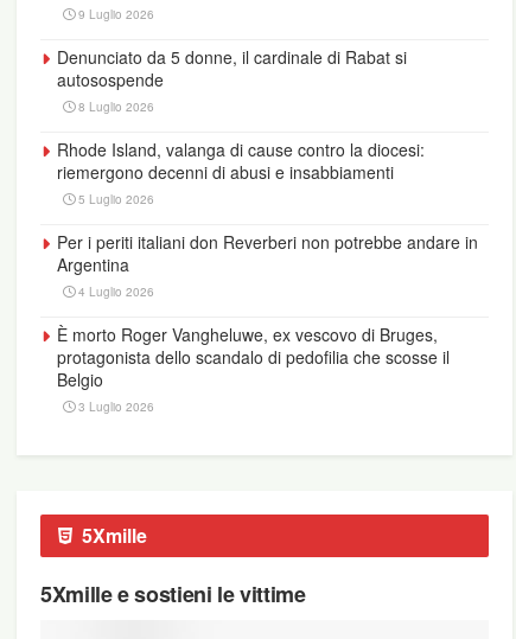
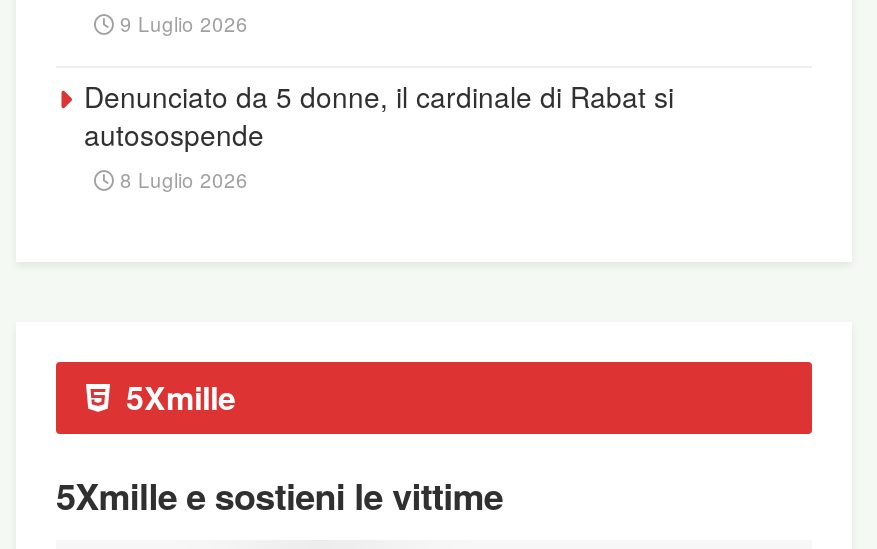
[57,137,478,415] Rhode Island, valanga di cause contro la diocesi: | riemergono decenni di abusi e insabbiamenti | 5 Luglio 2026 | Per i periti italiani don Reverberi non potrebbe andare in | Argentina | 4 Luglio 2026 | È morto Roger Vangheluwe, ex vescovo di Bruges, | protagonista dello scandalo di pedofilia che scosse il | Belgio | 3 Luglio 2026 -> none

